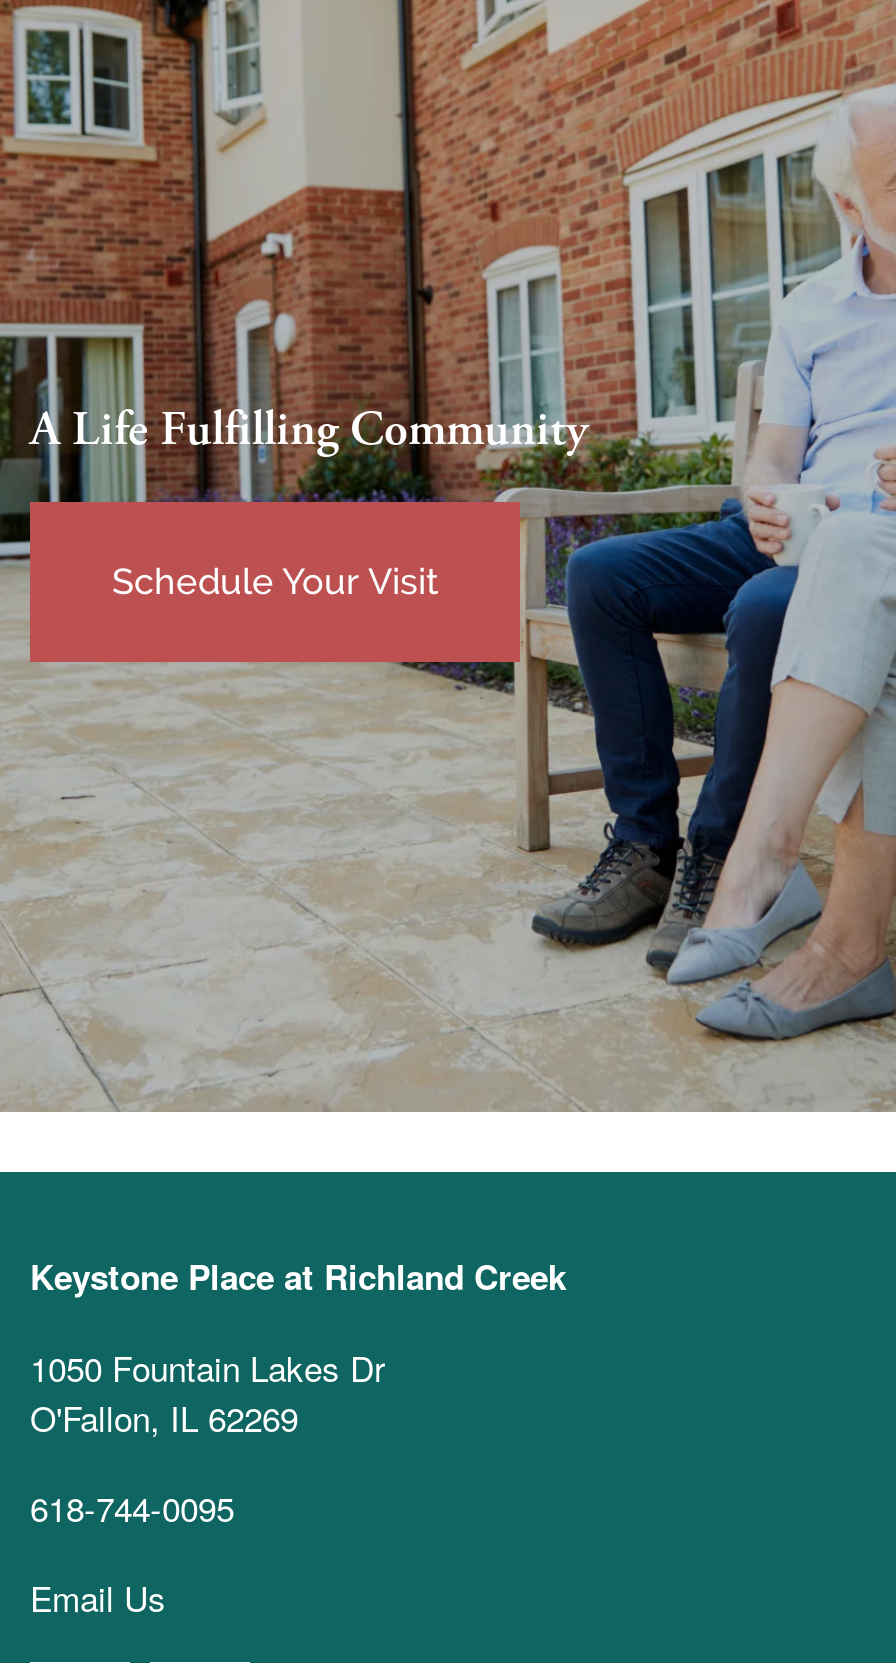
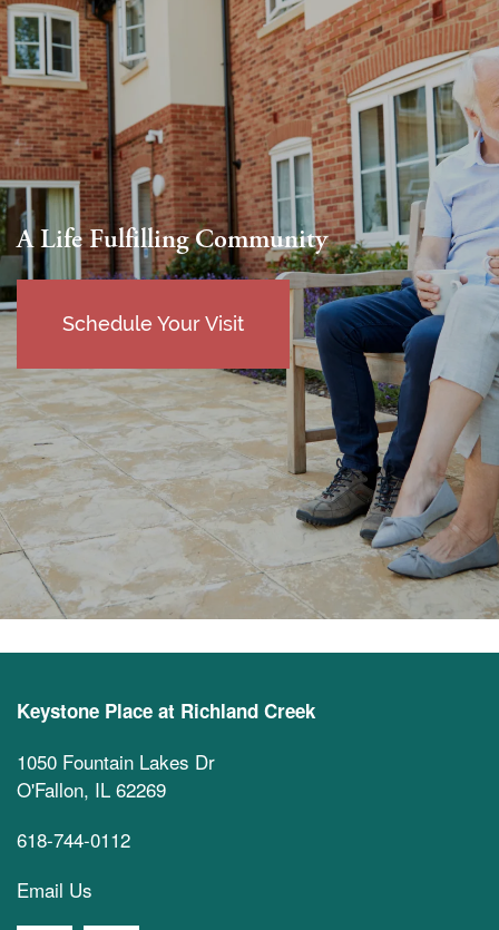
[30,1482,234,1532] 618-744-0095 -> [17,825,130,853] 618-744-0112

